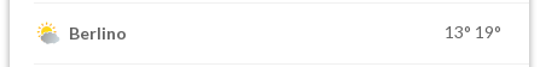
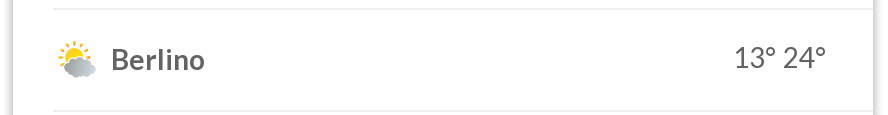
[445,22,501,42] 13° 19° -> [733,40,827,74] 13° 24°

